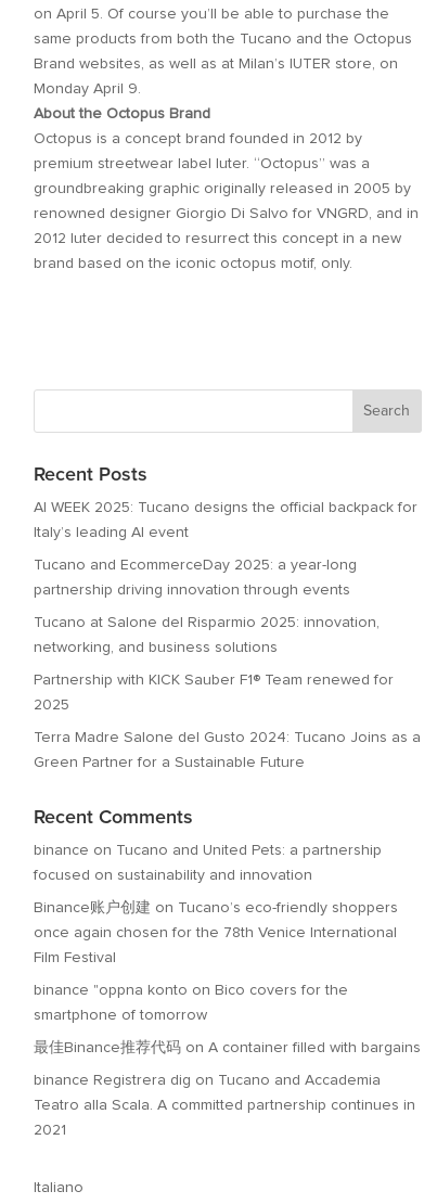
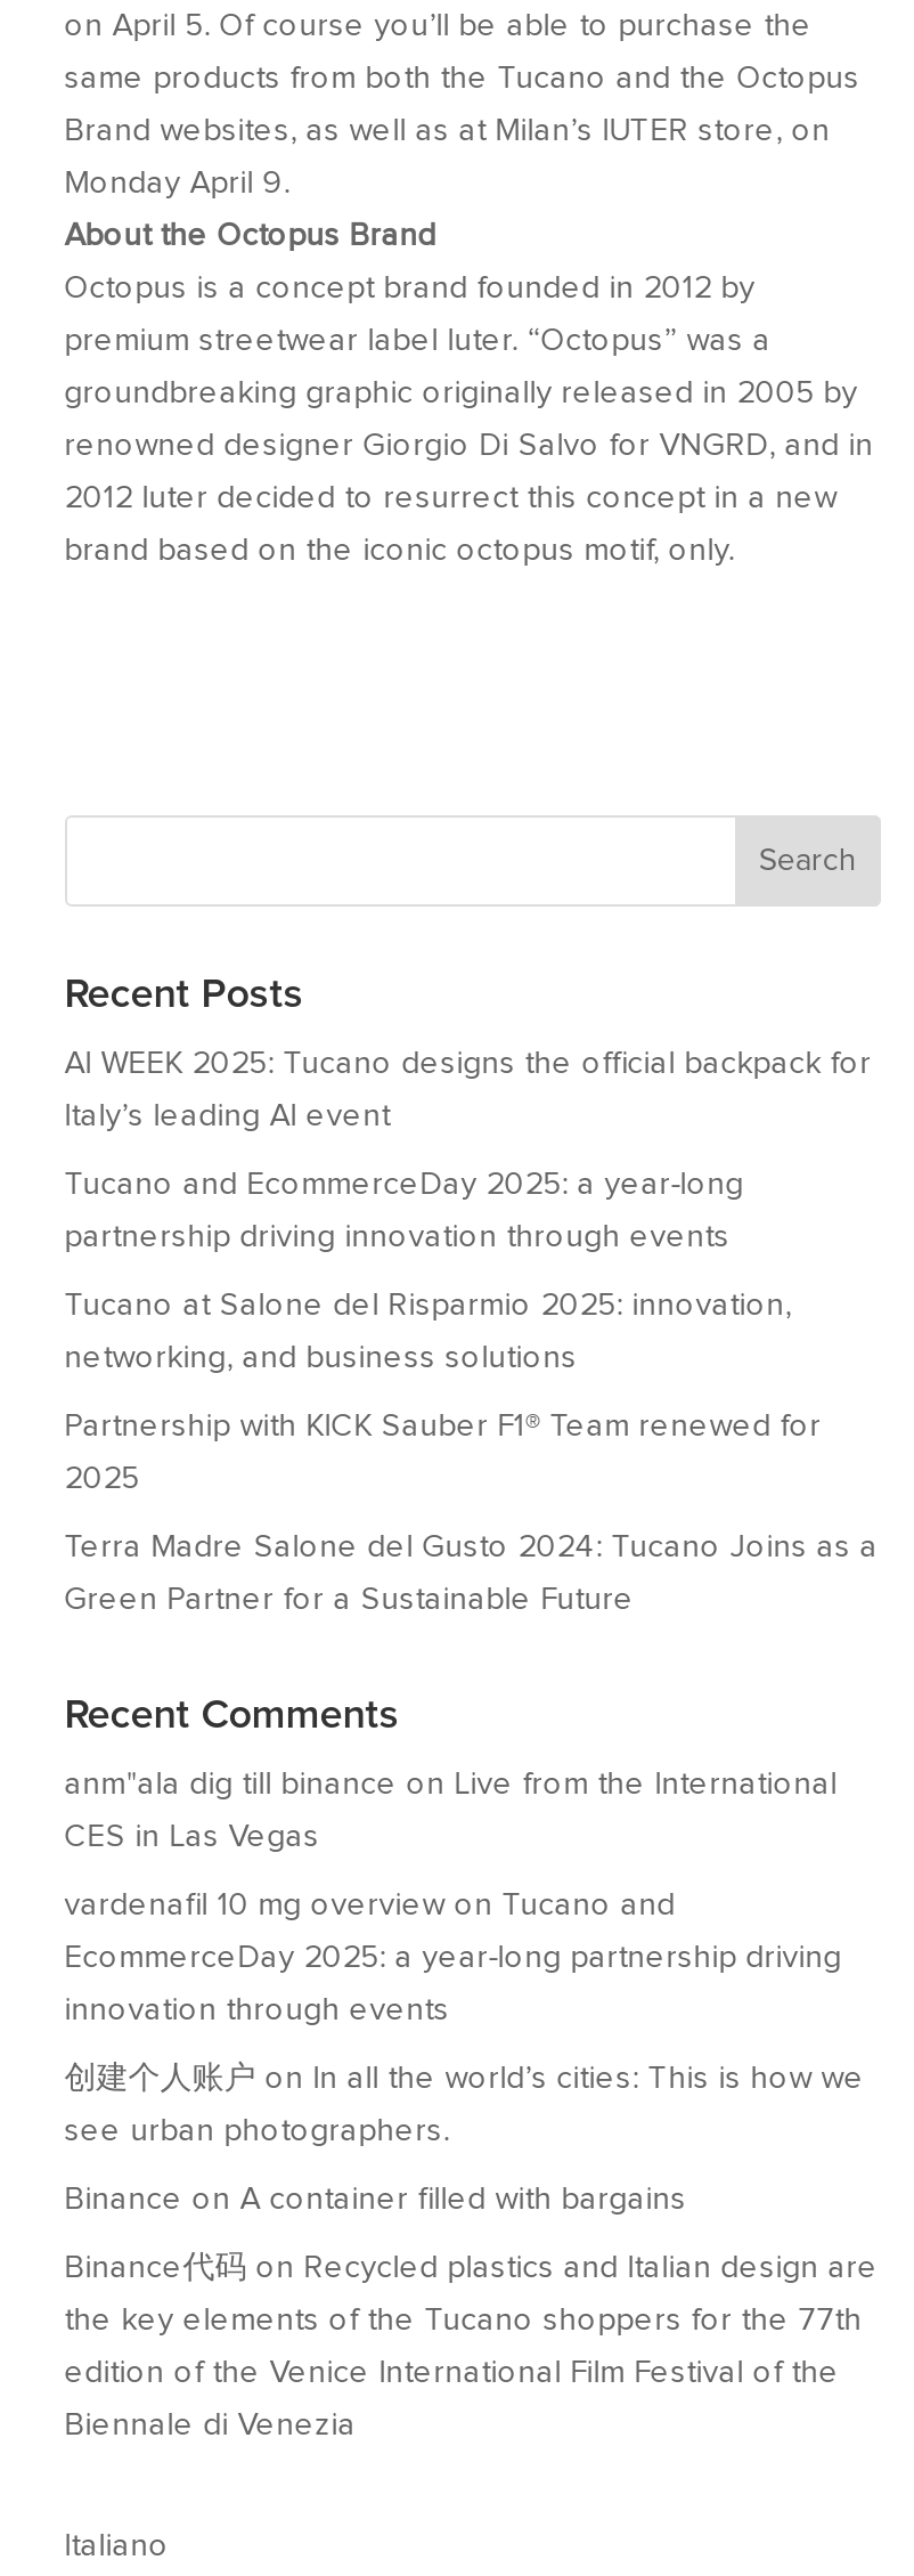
[33,843,421,1138] binance on Tucano and United Pets: a partnership | focused on sustainability and innovation | Binance账户创建on Tucano’s eco-friendly shoppers | once again chosen for the 78th Venice International | Film Festival | binance "oppna konto on Bico covers for the | smartphone of tomorrow | 最佳Binance推荐代码on A container filled with bargains | binance Registrera dig on Tucano and Accademia | Teatro alla Scala. A committed partnership continues in | 2021 -> [65,1768,878,2441] anm"ala dig till binance on Live from the International | CES in Las Vegas | vardenafil 10 mg overview on Tucano and | EcommerceDay 2025: a year-long partnership driving | innovation through events | 创建个人账户on In all the world’s cities: This is how we | see urban photographers. | Binance on A container filled with bargains | Binance代码on Recycled plastics and Italian design are | the key elements of the Tucano shoppers for the 77th | edition of the Venice International Film Festival of the | Biennale di Venezia

